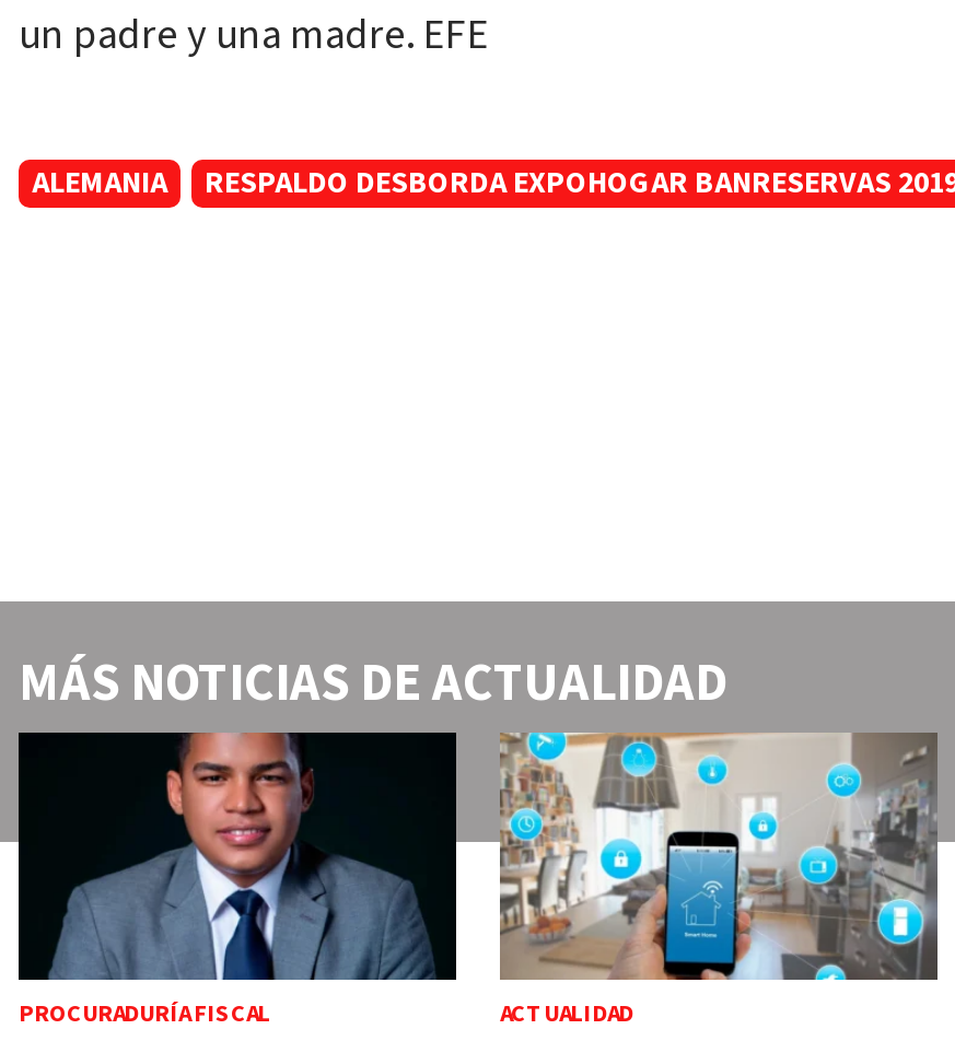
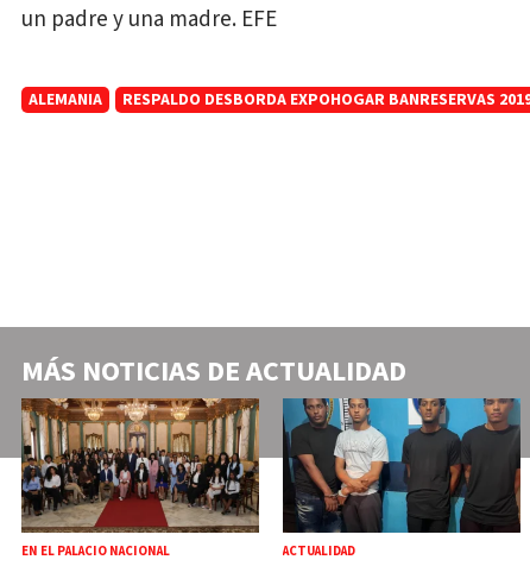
[16,730,458,1029] [image] | PROCURADURÍA FISCAL -> [20,397,260,559] [image] | EN EL PALACIO NACIONAL
[498,730,937,982] [image] -> [282,397,520,534] [image]

